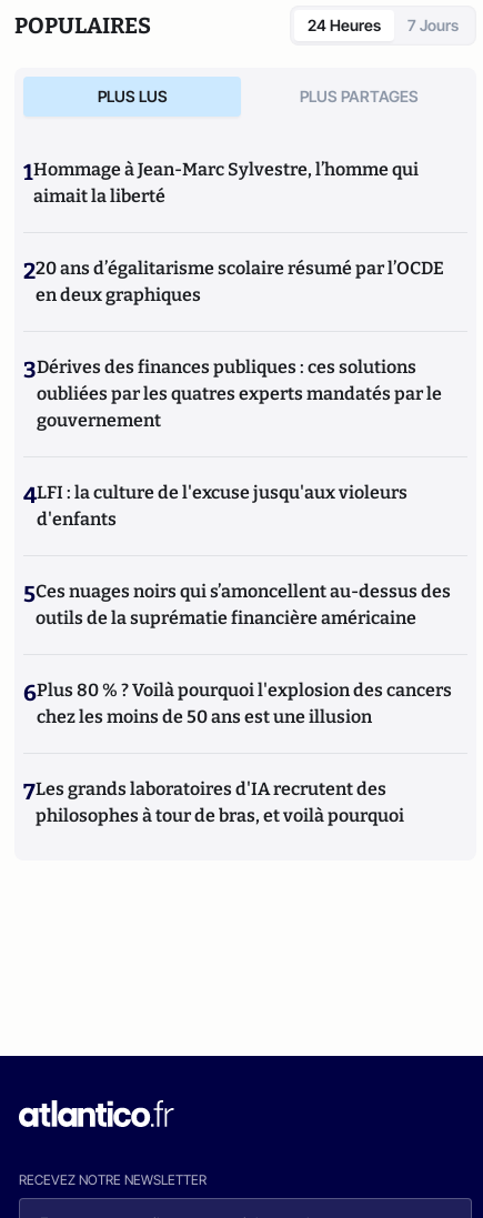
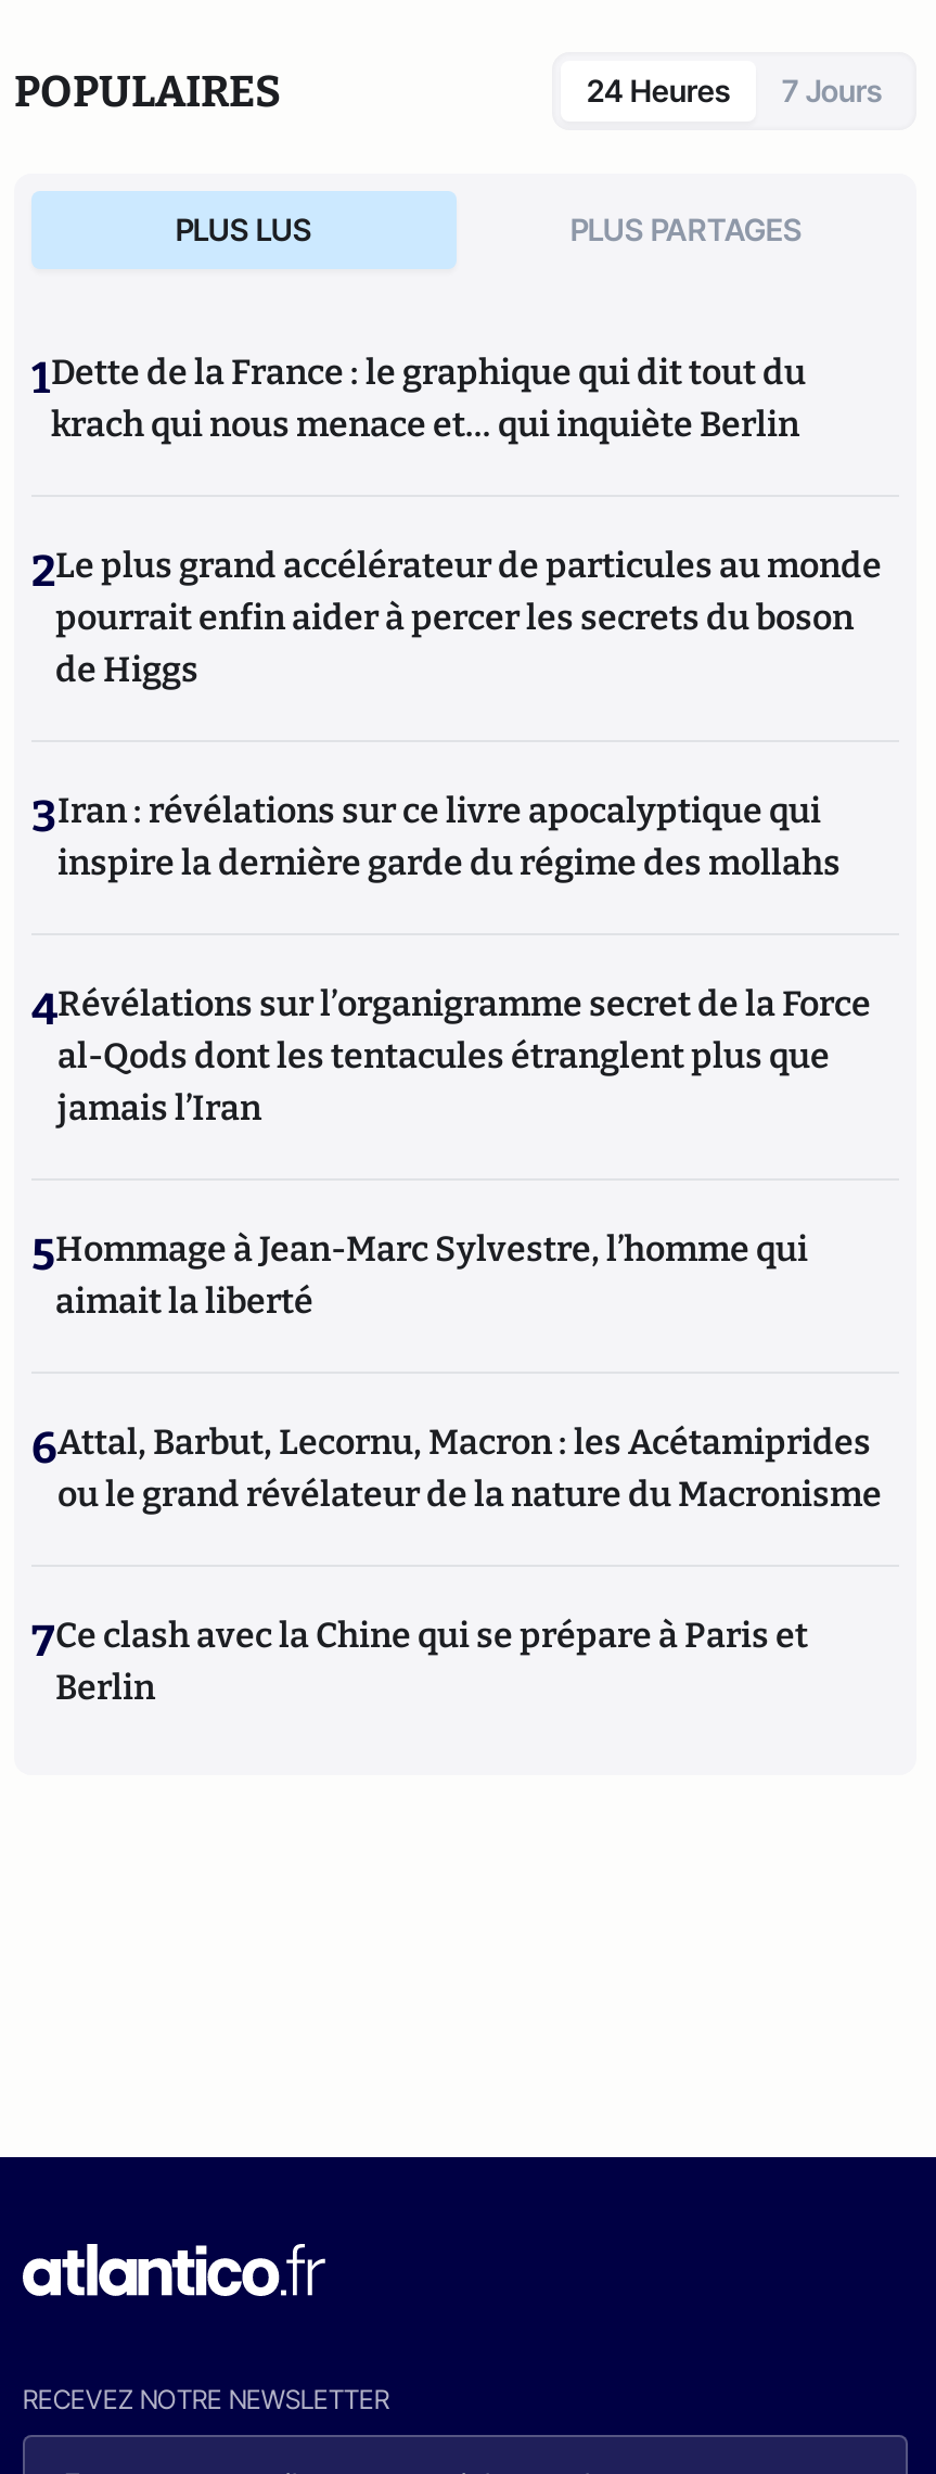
[23,159,419,186] 1Hommage à Jean-Marc Sylvestre, l’homme qui -> [31,353,882,1281] 1Dette de la France : le graphique qui dit tout du | krach qui nous menace et… qui inquiète Berlin | 2Le plus grand accélérateur de particules au monde | pourrait enfin aider à percer les secrets du boson | de Higgs | 3Iran : révélations sur ce livre apocalyptique qui | inspire la dernière garde du régime des mollahs | 4Révélations sur l’organigramme secret de la Force | al-Qods dont les tentacules étranglent plus que | jamais l’Iran | 5Hommage à Jean-Marc Sylvestre, l’homme qui
moved [33,186,165,207] -> [55,1281,313,1323]: aimait la liberté
[23,258,452,827] 220 ans d’égalitarisme scolaire résumé par l’OCDE | en deux graphiques | 3Dérives des finances publiques : ces solutions | oubliées par les quatres experts mandatés par le | gouvernement | 4LFI : la culture de l'excuse jusqu'aux violeurs | d'enfants | 5Ces nuages noirs qui s’amoncellent au-dessus des | outils de la suprématie financière américaine | 6Plus 80 % ? Voilà pourquoi l'explosion des cancers | chez les moins de 50 ans est une illusion | 7Les grands laboratoires d'IA recrutent des | philosophes à tour de bras, et voilà pourquoi -> [31,1423,882,1709] 6Attal, Barbut, Lecornu, Macron : les Acétamiprides | ou le grand révélateur de la nature du Macronisme | 7Ce clash avec la Chine qui se prépare à Paris et | Berlin

